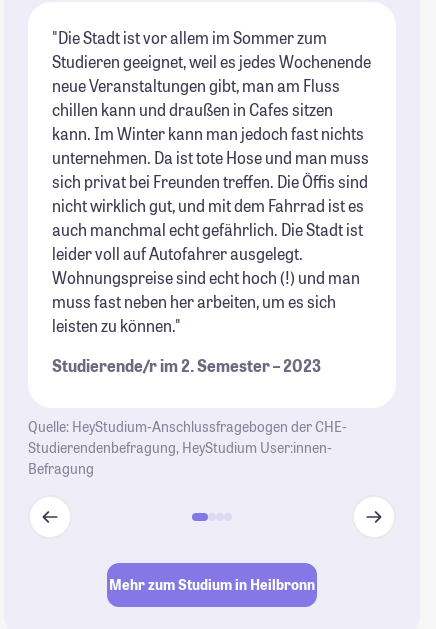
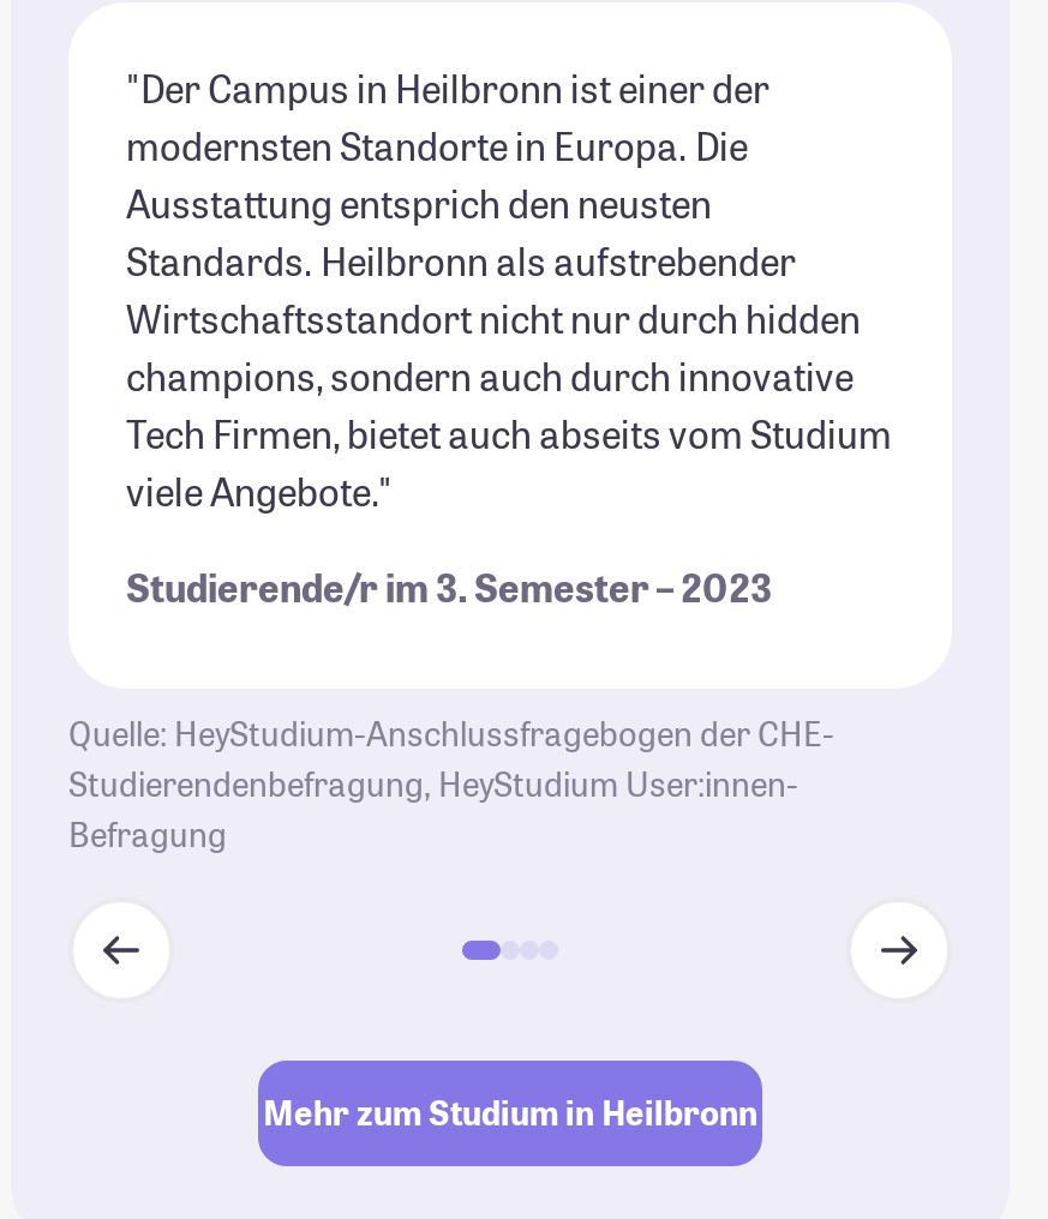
[52,27,371,336] "Die Stadt ist vor allem im Sommer zum | Studieren geeignet, weil es jedes Wochenende | neue Veranstaltungen gibt, man am Fluss | chillen kann und draußen in Cafes sitzen | kann. Im Winter kann man jedoch fast nichts | unternehmen. Da ist tote Hose und man muss | sich privat bei Freunden treffen. Die Öffis sind | nicht wirklich gut, und mit dem Fahrrad ist es | auch manchmal echt gefährlich. Die Stadt ist | leider voll auf Autofahrer ausgelegt. | Wohnungspreise sind echt hoch (!) und man | muss fast neben her arbeiten, um es sich | leisten zu können." -> [126,62,892,515] "Der Campus in Heilbronn ist einer der | modernsten Standorte in Europa. Die | Ausstattung entsprich den neusten | Standards. Heilbronn als aufstrebender | Wirtschaftsstandort nicht nur durch hidden | champions, sondern auch durch innovative | Tech Firmen, bietet auch abseits vom Studium | viele Angebote."
[52,355,321,376] Studierende/r im 2. Semester – 2023 -> [126,561,772,611] Studierende/r im 3. Semester – 2023

